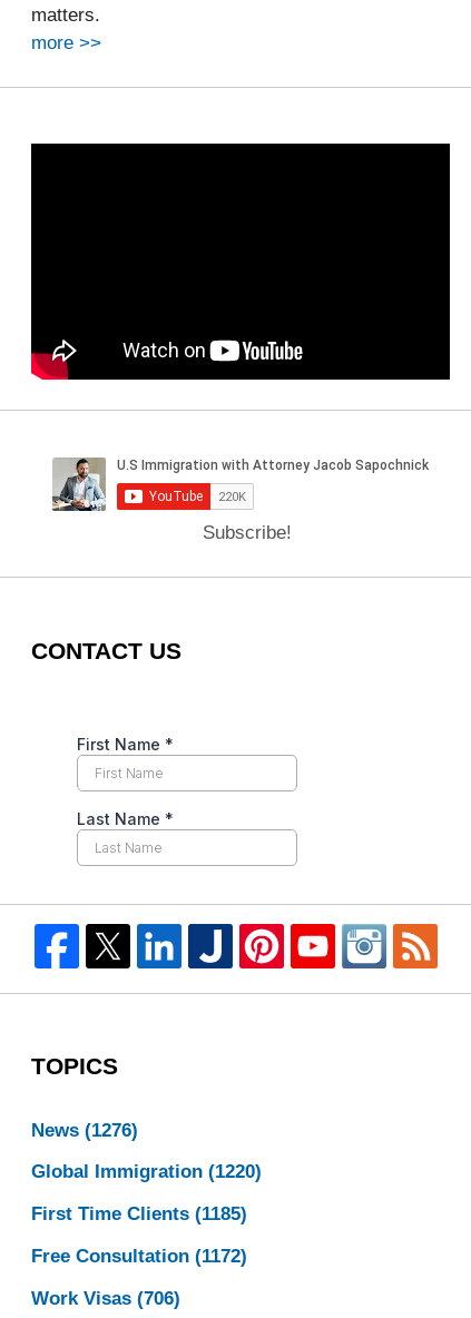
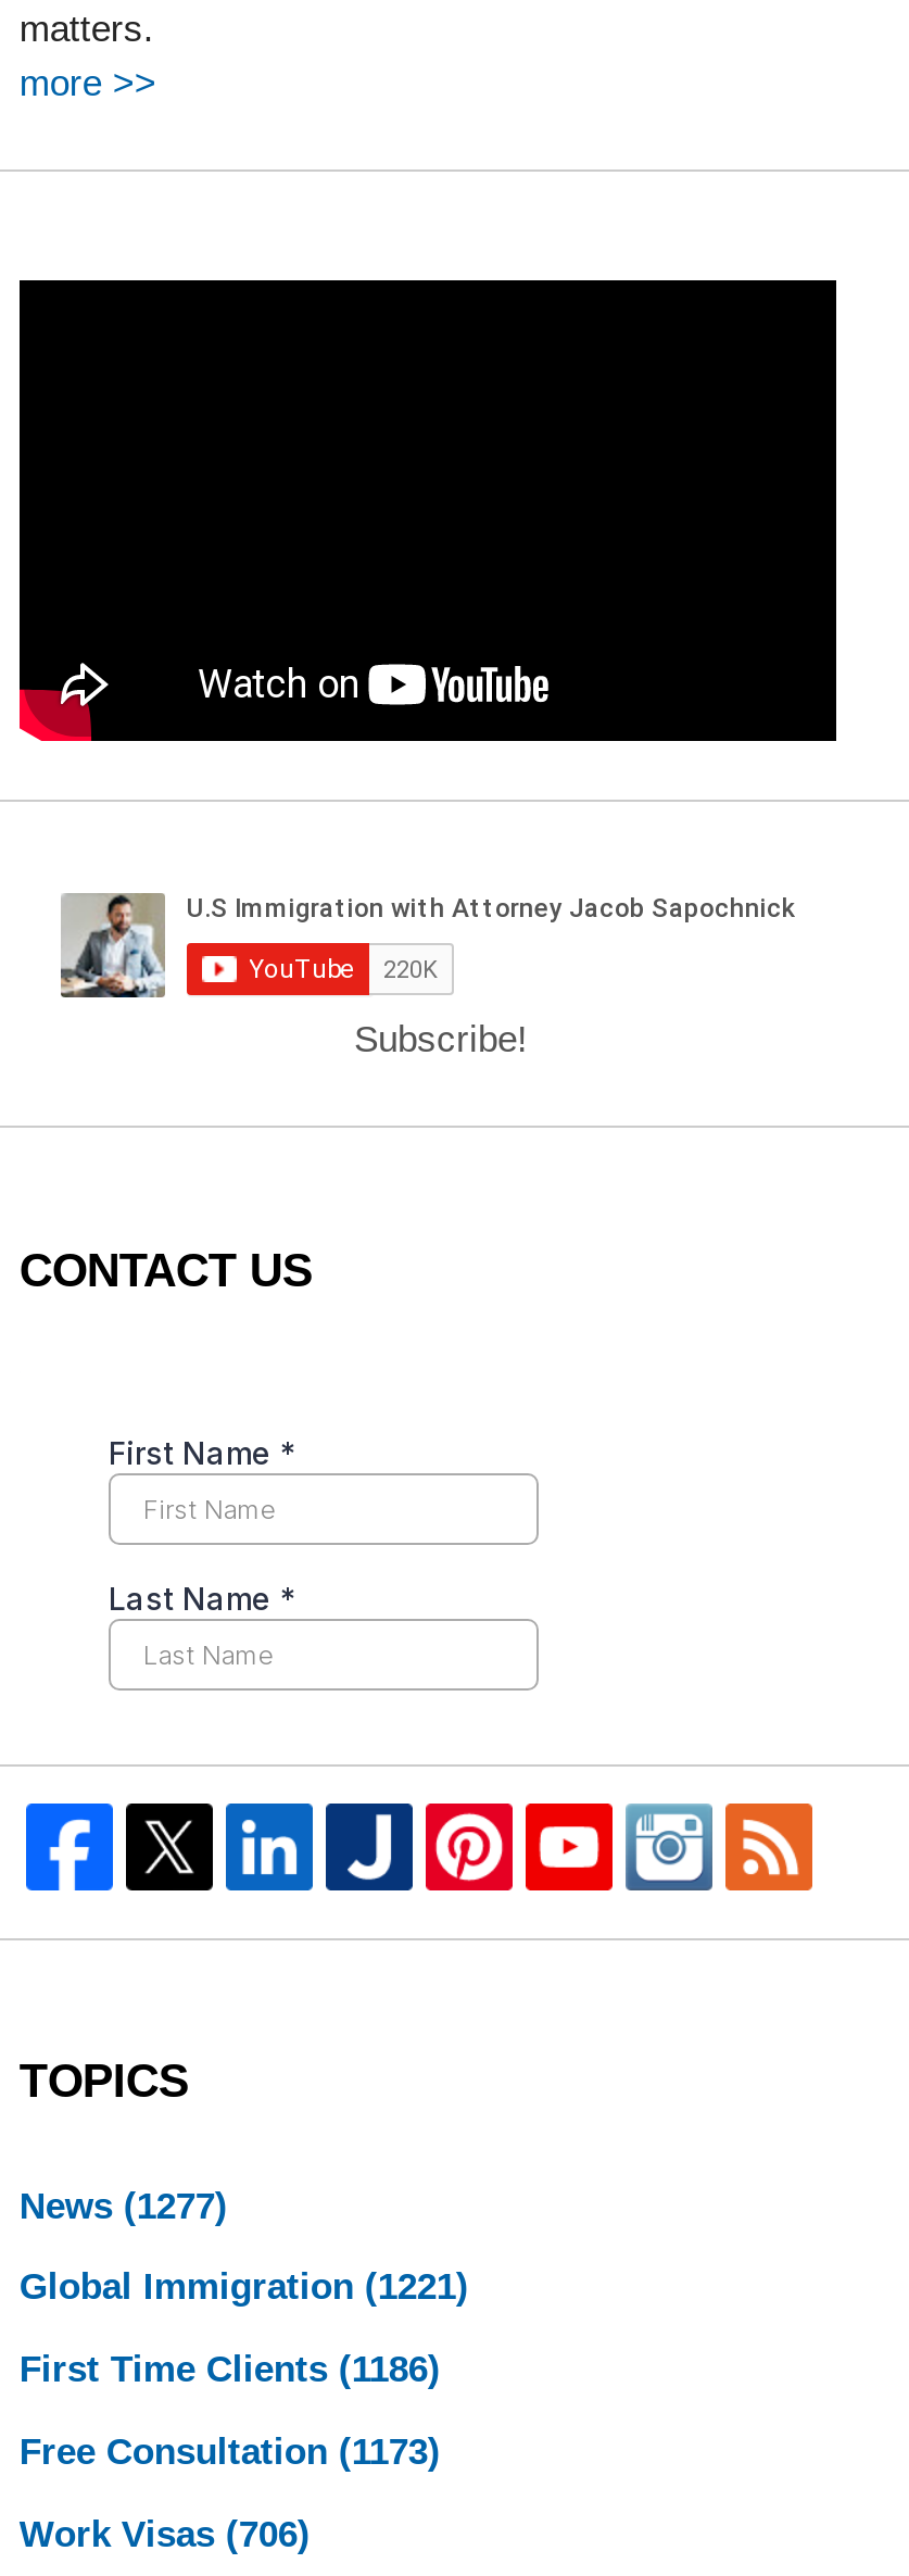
[31,1120,138,1141] News (1276) -> [19,2185,228,2227] News (1277)
[31,1161,261,1183] Global Immigration (1220) -> [19,2267,469,2309] Global Immigration (1221)
[31,1204,247,1225] First Time Clients (1185) -> [19,2349,440,2391] First Time Clients (1186)
[31,1246,247,1267] Free Consultation (1172) -> [19,2431,440,2473] Free Consultation (1173)

